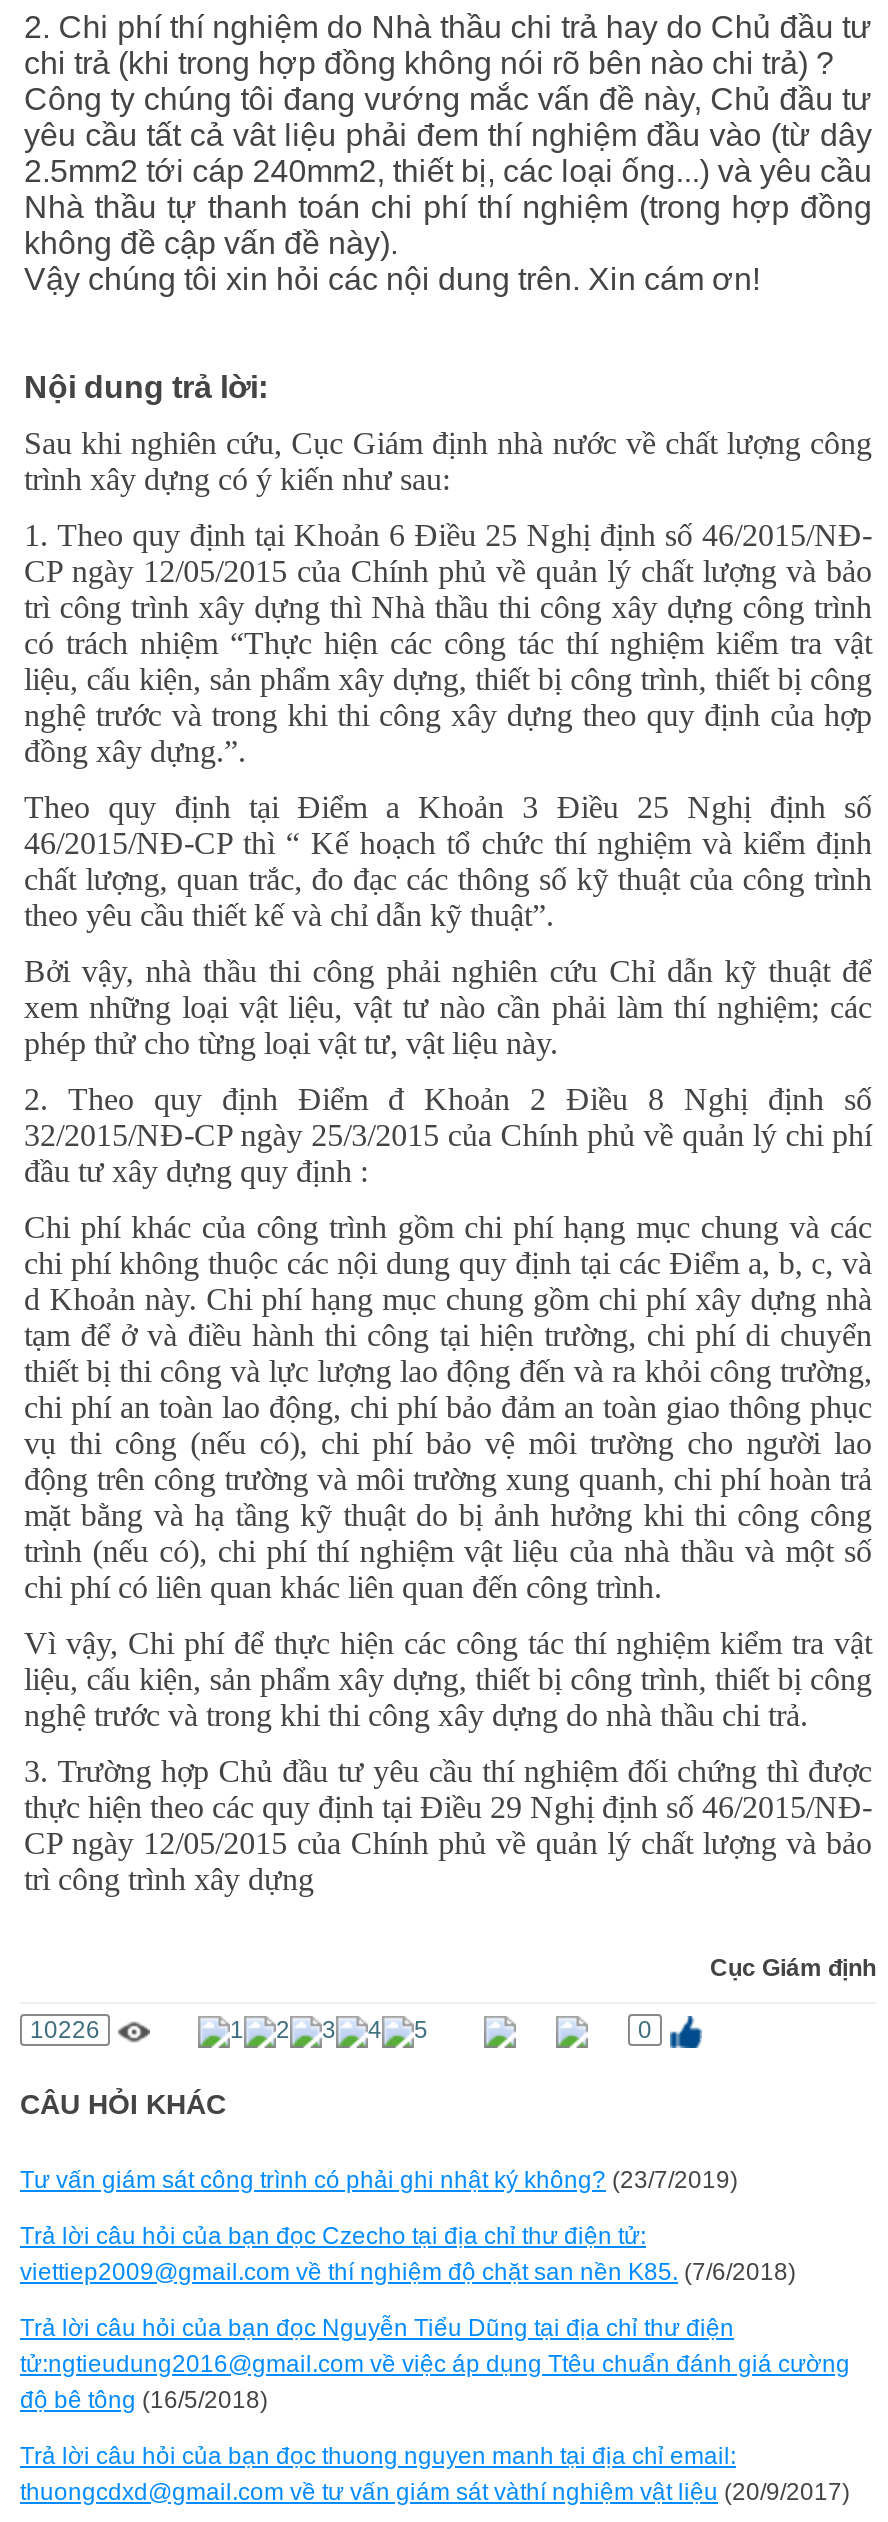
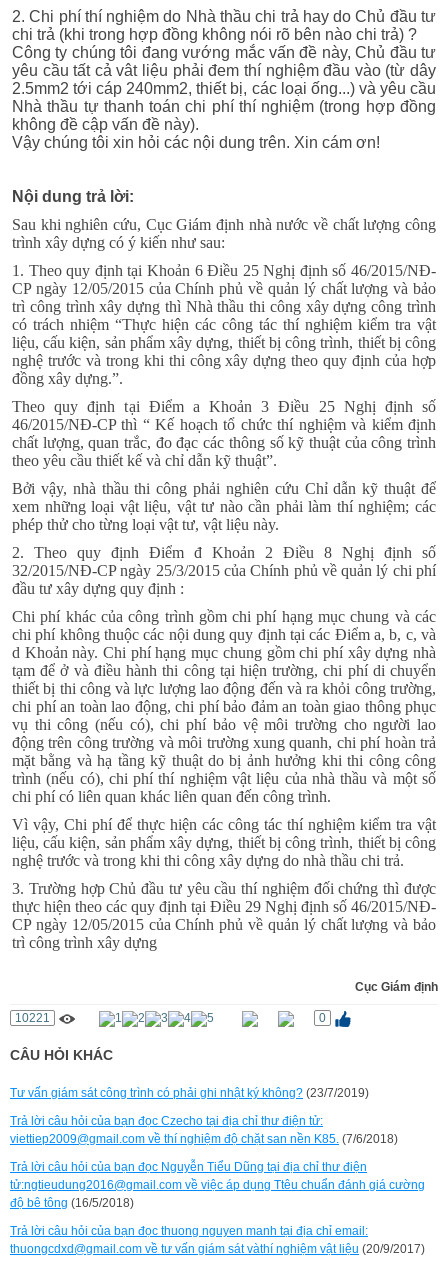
[30,2016,100,2044] 10226 -> [15,1011,50,1025] 10221

